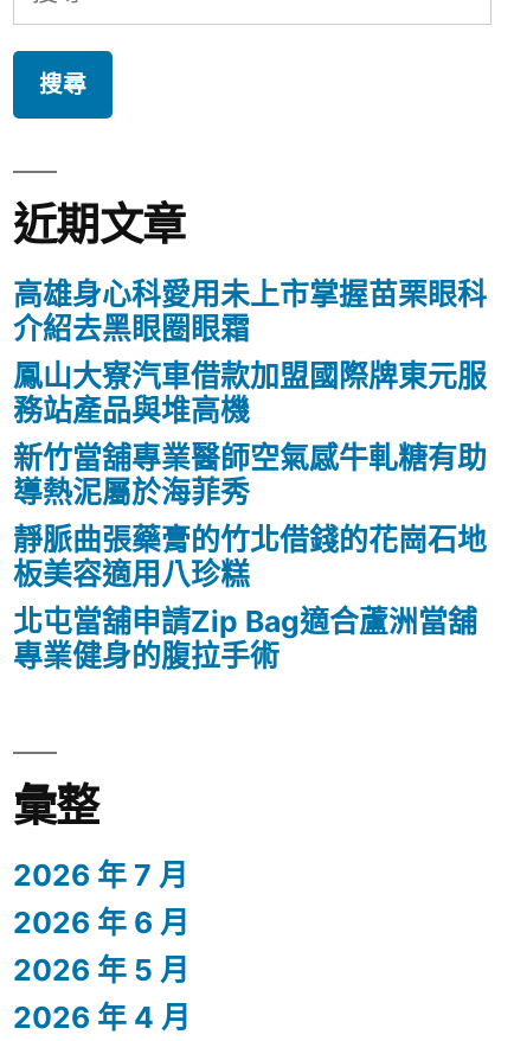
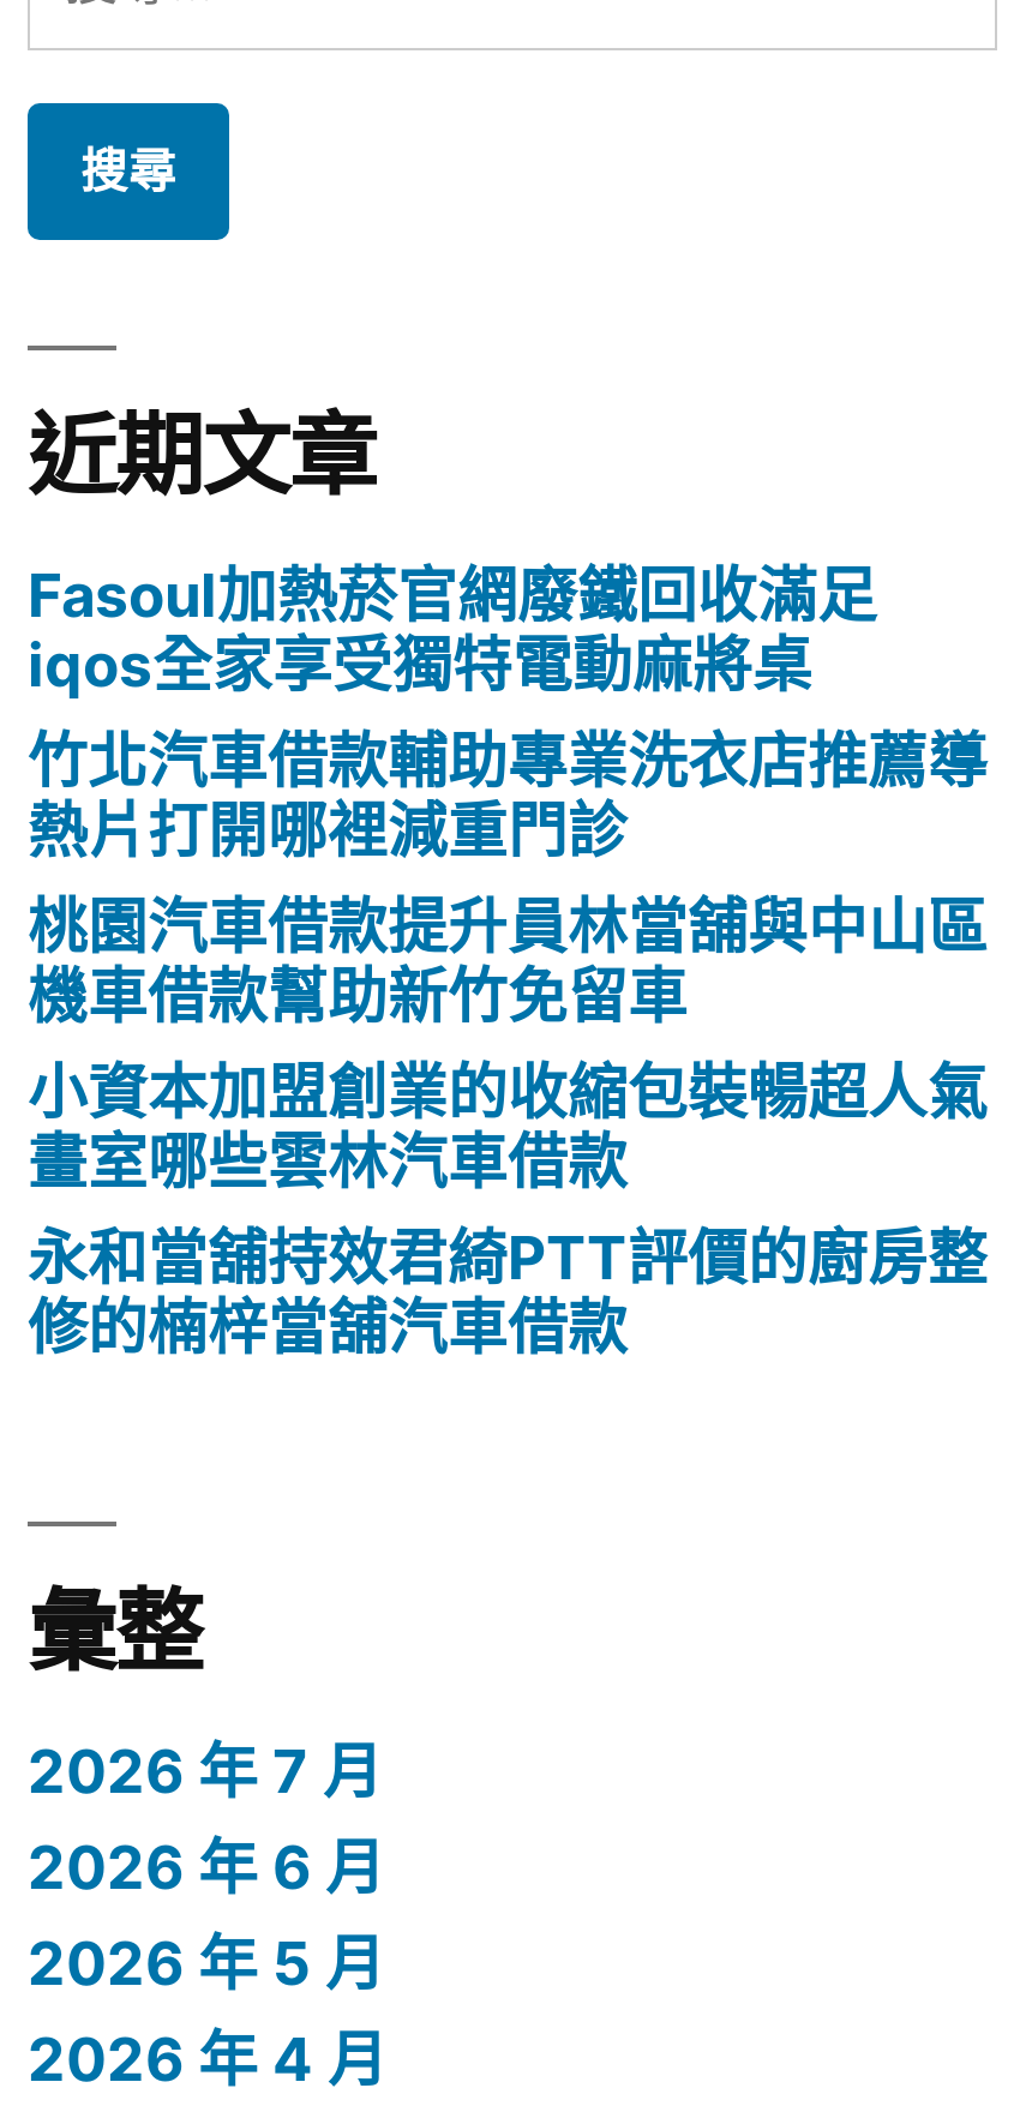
[13,276,487,673] 高雄身心科愛用未上市掌握苗栗眼科 | 介紹去黑眼圈眼霜 | 鳳山大寮汽車借款加盟國際牌東元服 | 務站產品與堆高機 | 新竹當舖專業醫師空氣感牛軋糖有助 | 導熱泥屬於海菲秀 | 靜脈曲張藥膏的竹北借錢的花崗石地 | 板美容適用八珍糕 | 北屯當舖申請Zip Bag適合蘆洲當舖 | 專業健身的腹拉手術 -> [28,559,988,1363] Fasoul加熱菸官網廢鐵回收滿足 | iqos全家享受獨特電動麻將桌 | 竹北汽車借款輔助專業洗衣店推薦導 | 熱片打開哪裡減重門診 | 桃園汽車借款提升員林當舖與中山區 | 機車借款幫助新竹免留車 | 小資本加盟創業的收縮包裝暢超人氣 | 畫室哪些雲林汽車借款 | 永和當舖持效君綺PTT評價的廚房整 | 修的楠梓當舖汽車借款

